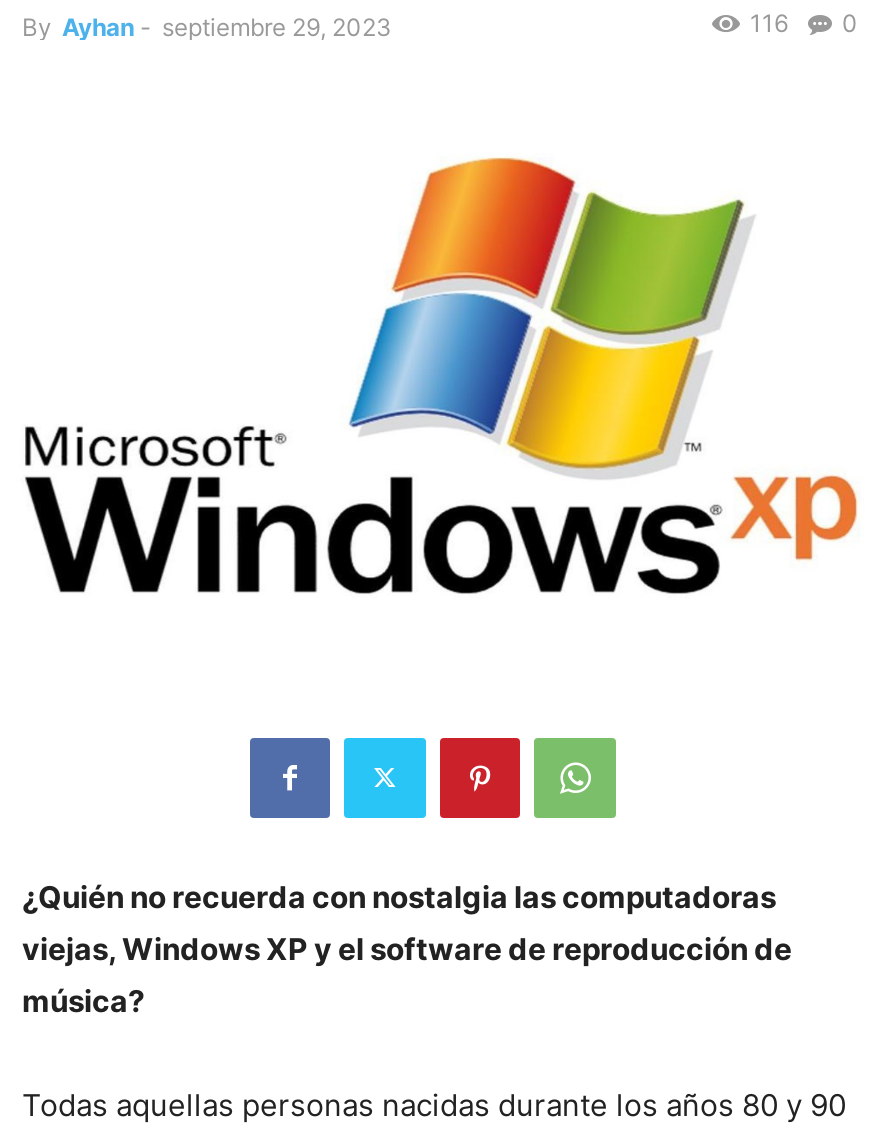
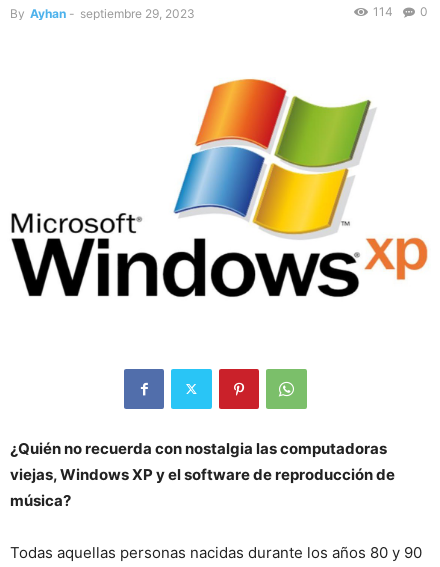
[750,8,858,38] 116 0 -> [373,4,428,19] 114 0

